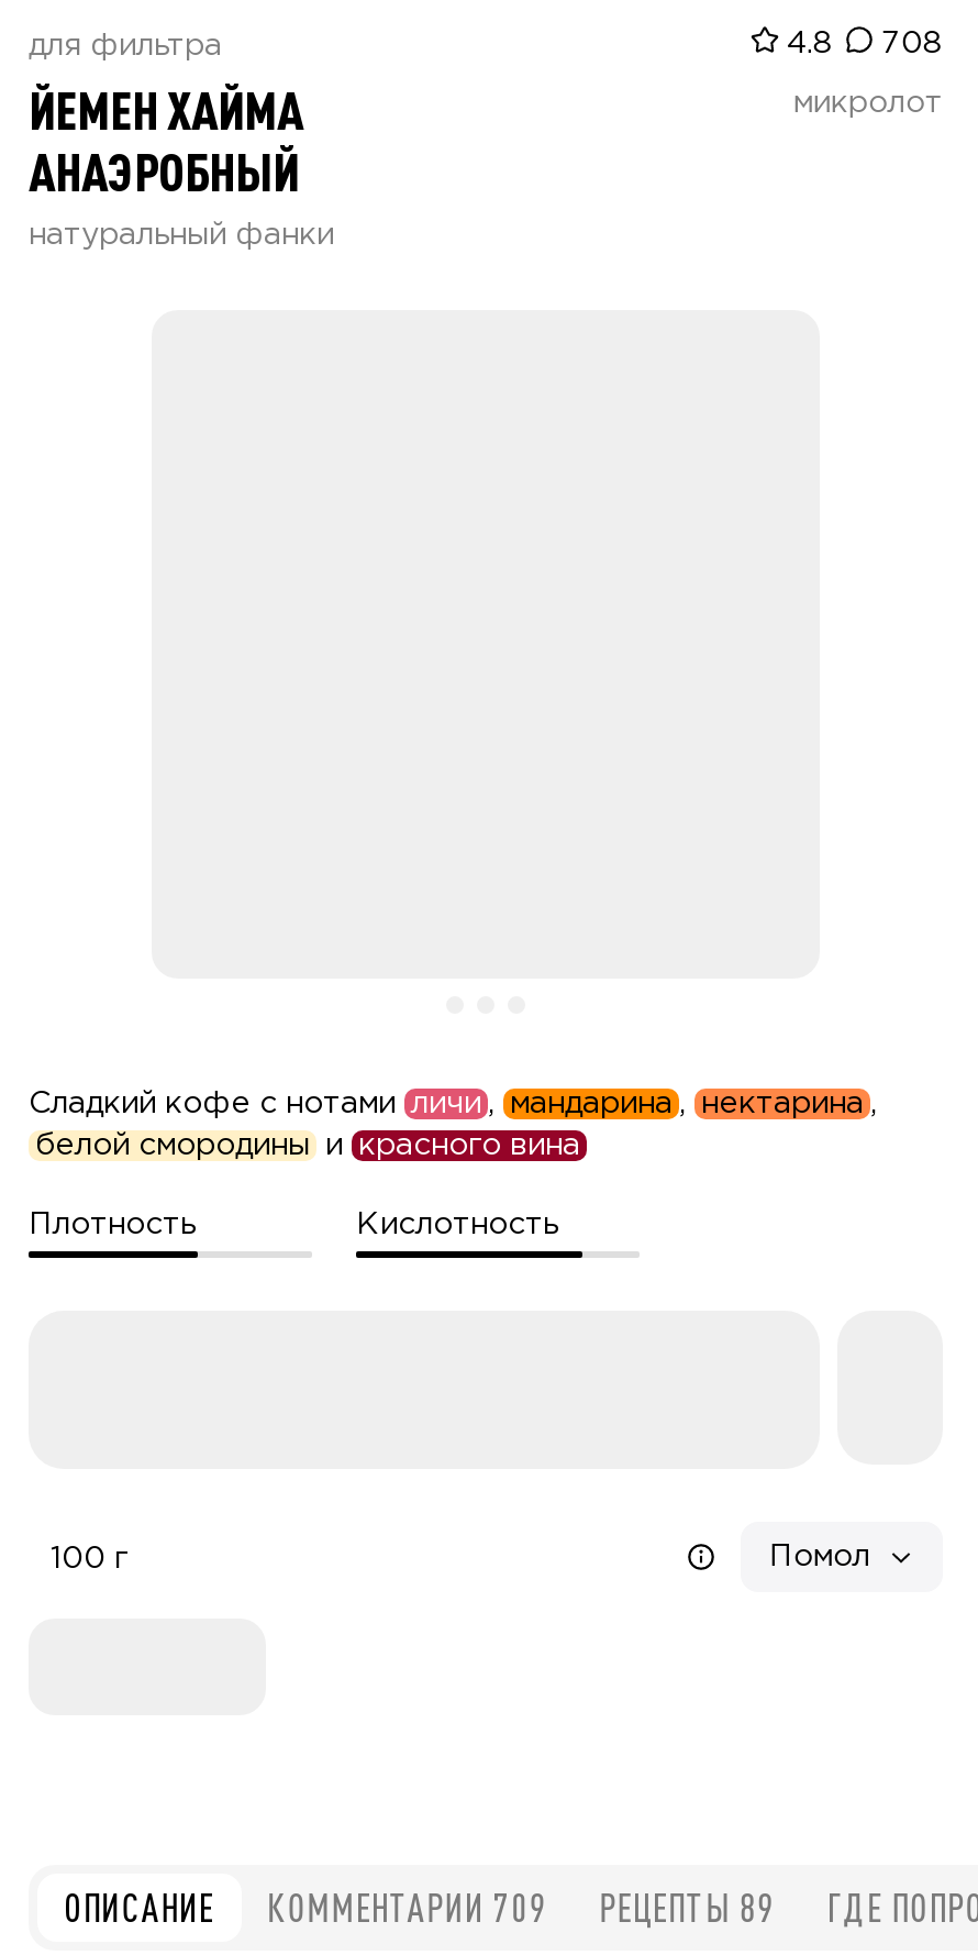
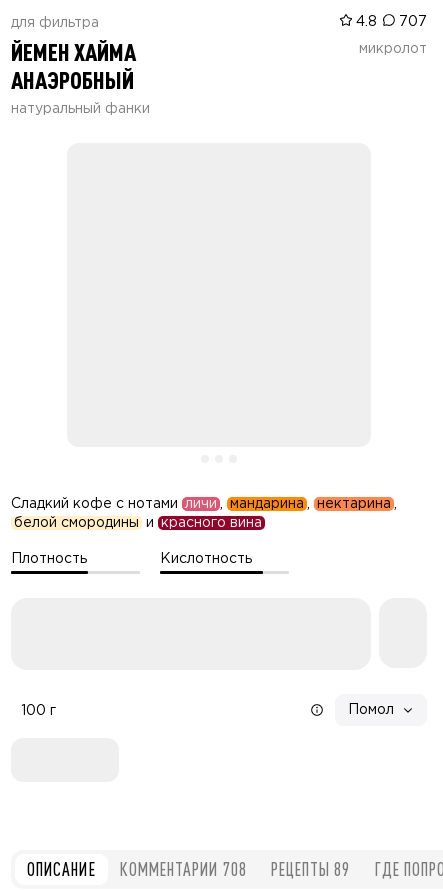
[787,31,943,57] 4.8 708 -> [356,16,427,28] 4.8 707
[267,1884,547,1930] КОММЕНТАРИИ 709 -> [120,859,247,880] КОММЕНТАРИИ 708

